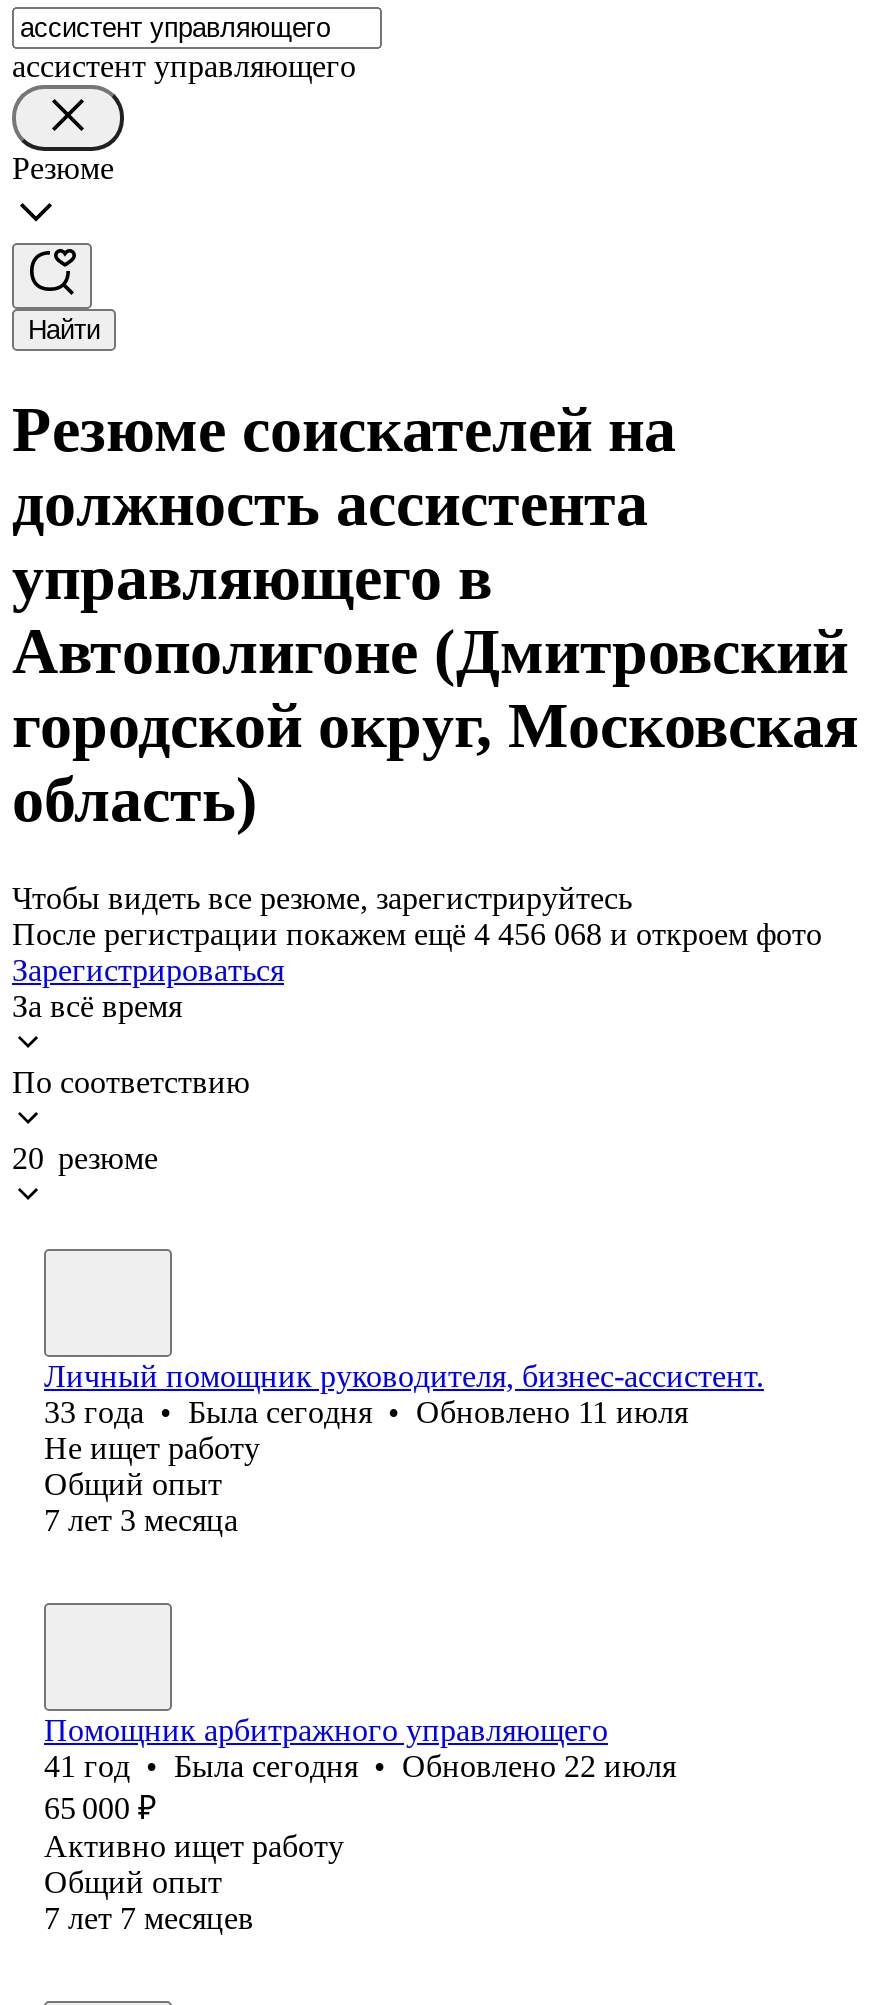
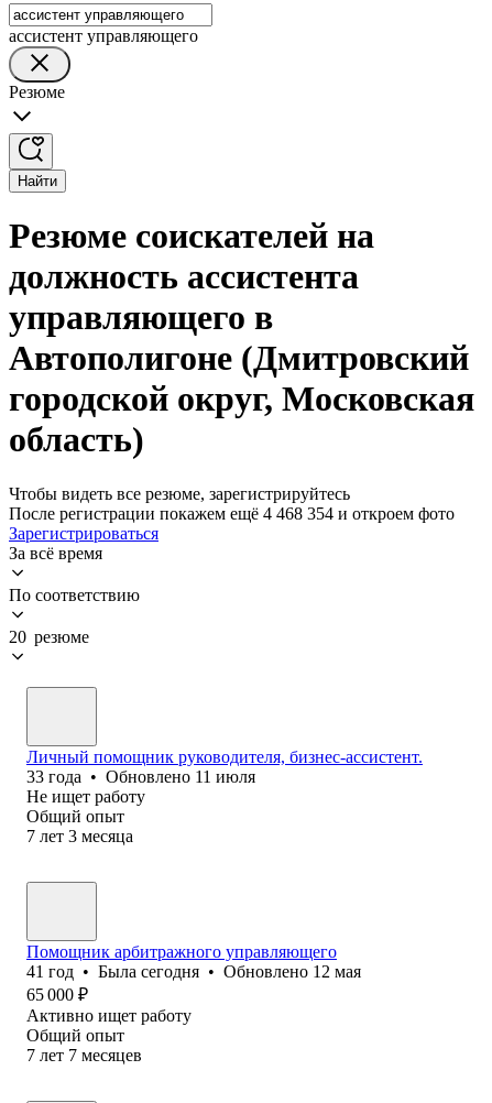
[12,917,822,951] После регистрации покажем ещё 4 456 068 и откроем фото -> [9,504,455,523] После регистрации покажем ещё 4 468 354 и откроем фото
[44,1395,688,1429] 33 года • Была сегодня • Обновлено 11 июля -> [26,767,255,786] 33 года • Обновлено 11 июля
[44,1749,676,1783] 41 год • Была сегодня • Обновлено 22 июля -> [26,962,361,981] 41 год • Была сегодня • Обновлено 12 мая

